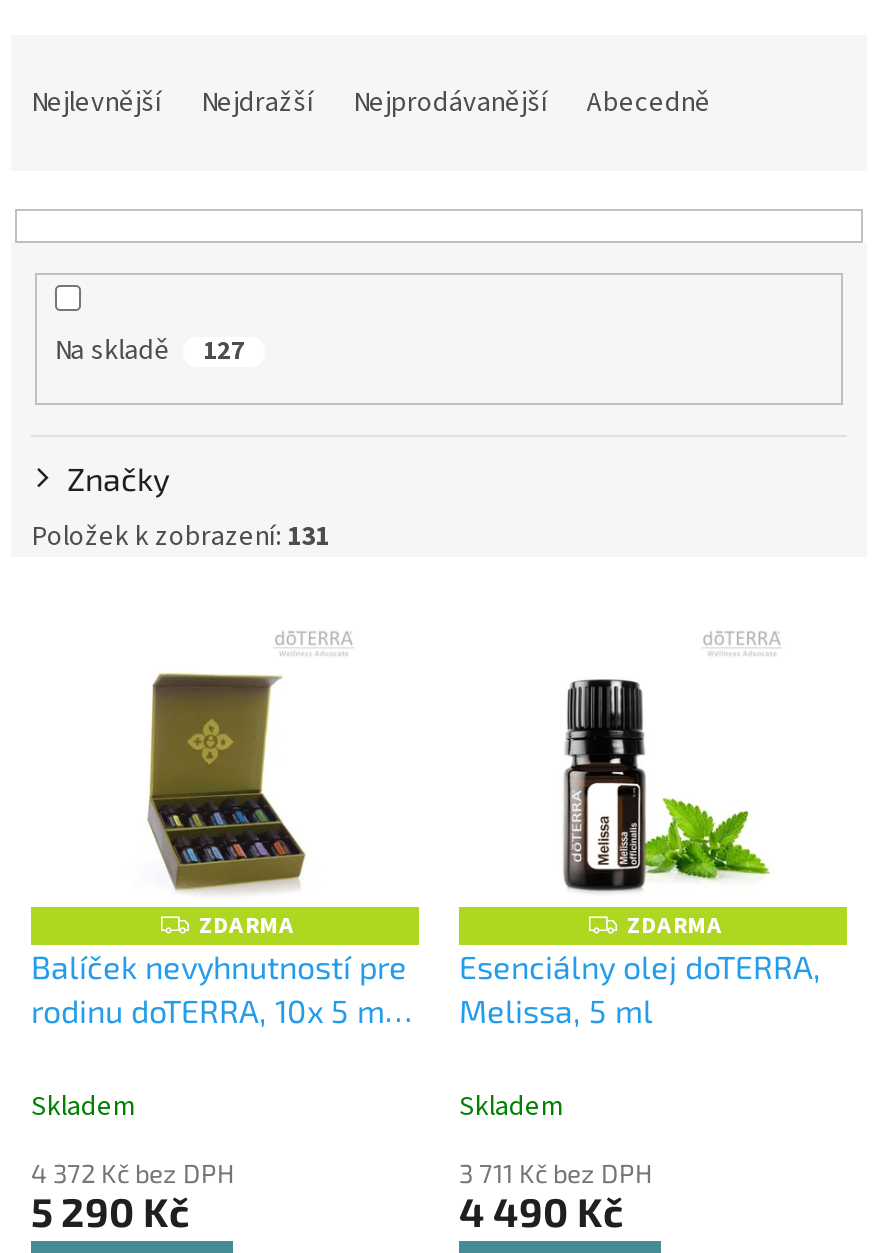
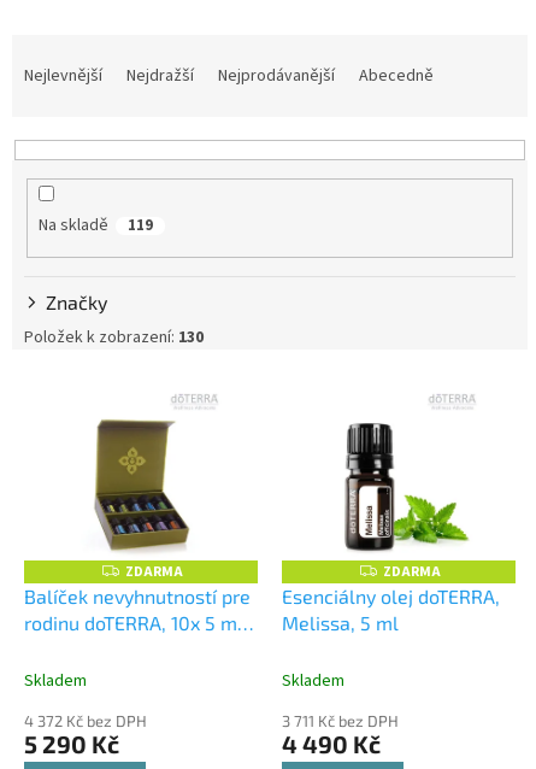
[203,334,245,370] 127 -> [128,215,153,237] 119
[31,517,329,557] Položek k zobrazení: 131 -> [24,325,204,349] Položek k zobrazení: 130

